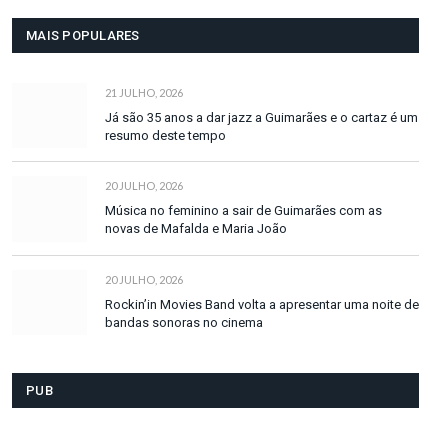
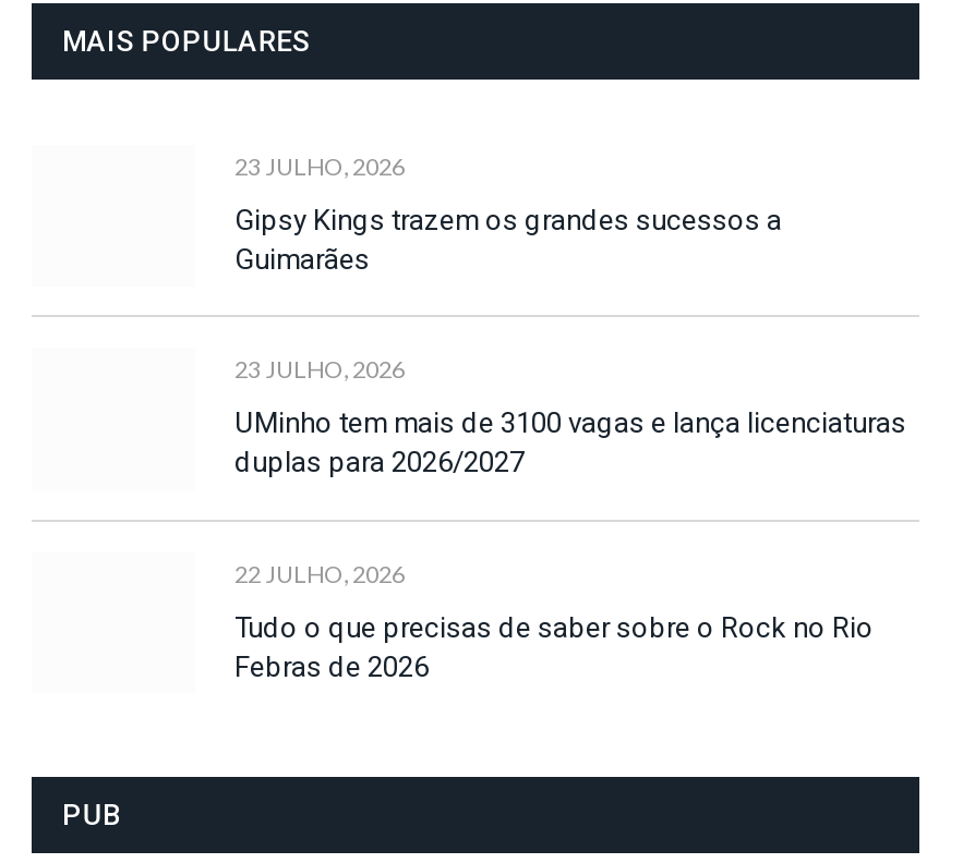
[105,86,183,99] 21 JULHO, 2026 -> [234,151,405,180] 23 JULHO, 2026
[105,110,418,143] Já são 35 anos a dar jazz a Guimarães e o cartaz é um | resumo deste tempo -> [234,204,782,276] Gipsy Kings trazem os grandes sucessos a | Guimarães
[105,179,183,192] 20 JULHO, 2026 -> [234,355,405,383] 23 JULHO, 2026
[105,203,382,236] Música no feminino a sair de Guimarães com as | novas de Mafalda e Maria João -> [234,407,906,479] UMinho tem mais de 3100 vagas e lança licenciaturas | duplas para 2026/2027
[105,272,183,285] 20 JULHO, 2026 -> [234,558,405,586] 22 JULHO, 2026
[105,296,419,329] Rockin’in Movies Band volta a apresentar uma noite de | bandas sonoras no cinema -> [234,610,874,682] Tudo o que precisas de saber sobre o Rock no Rio | Febras de 2026

